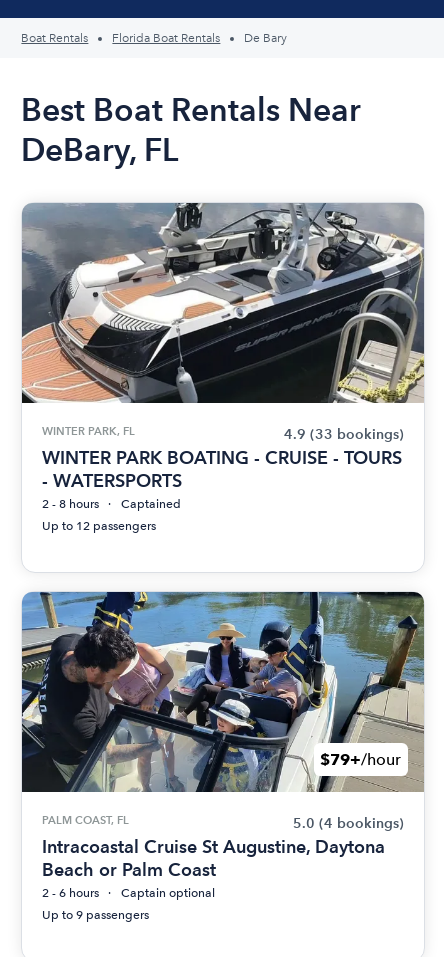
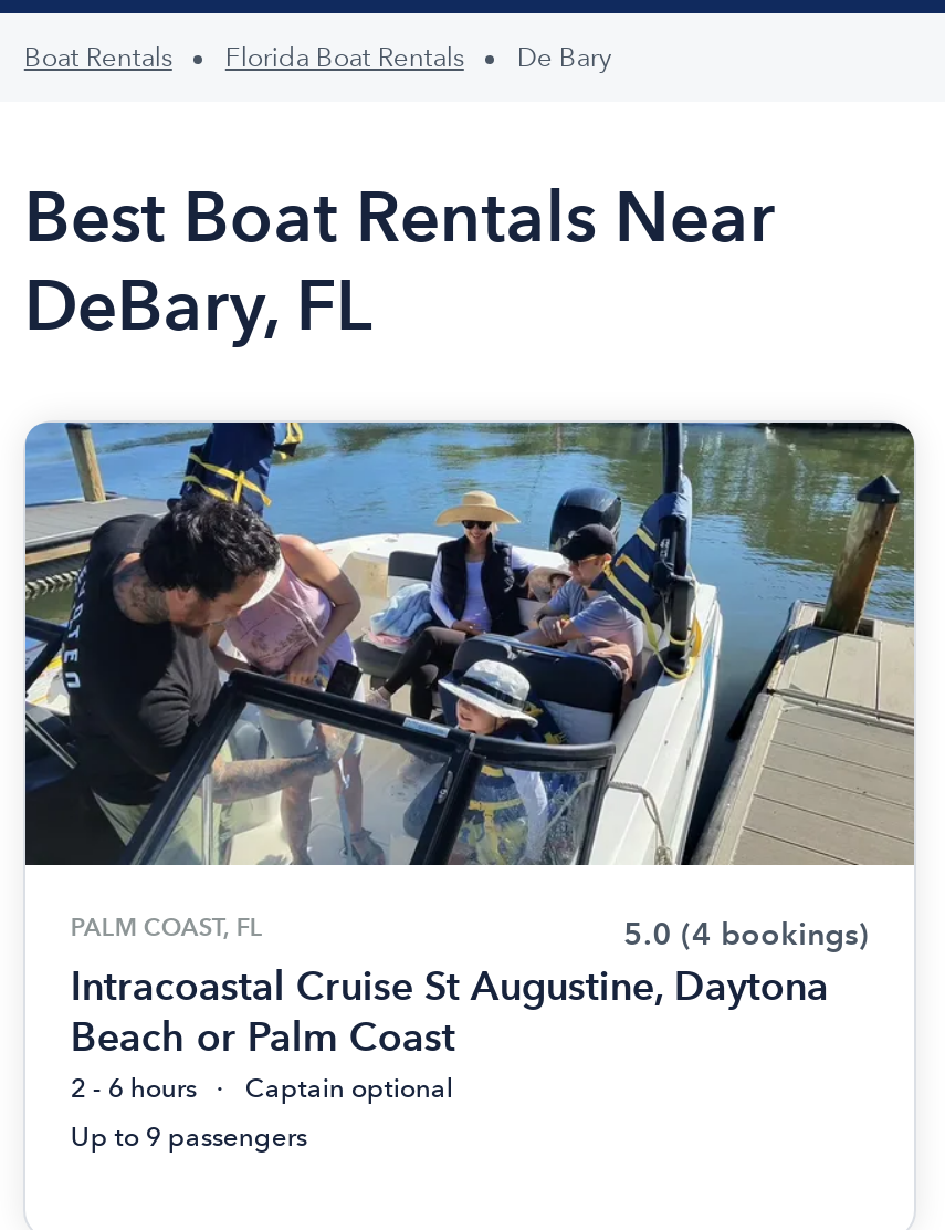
[21,202,425,533] [image] | WINTER PARK, FL | 4.9 (33 bookings) | WINTER PARK BOATING - CRUISE - TOURS | - WATERSPORTS | 2 - 8 hours | Captained | Up to 12 passengers -> none
[320,750,401,769] $79+/hour -> none

